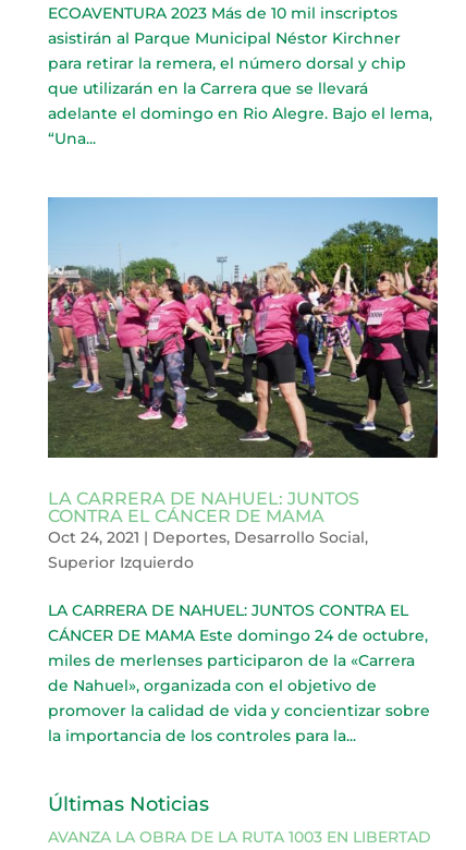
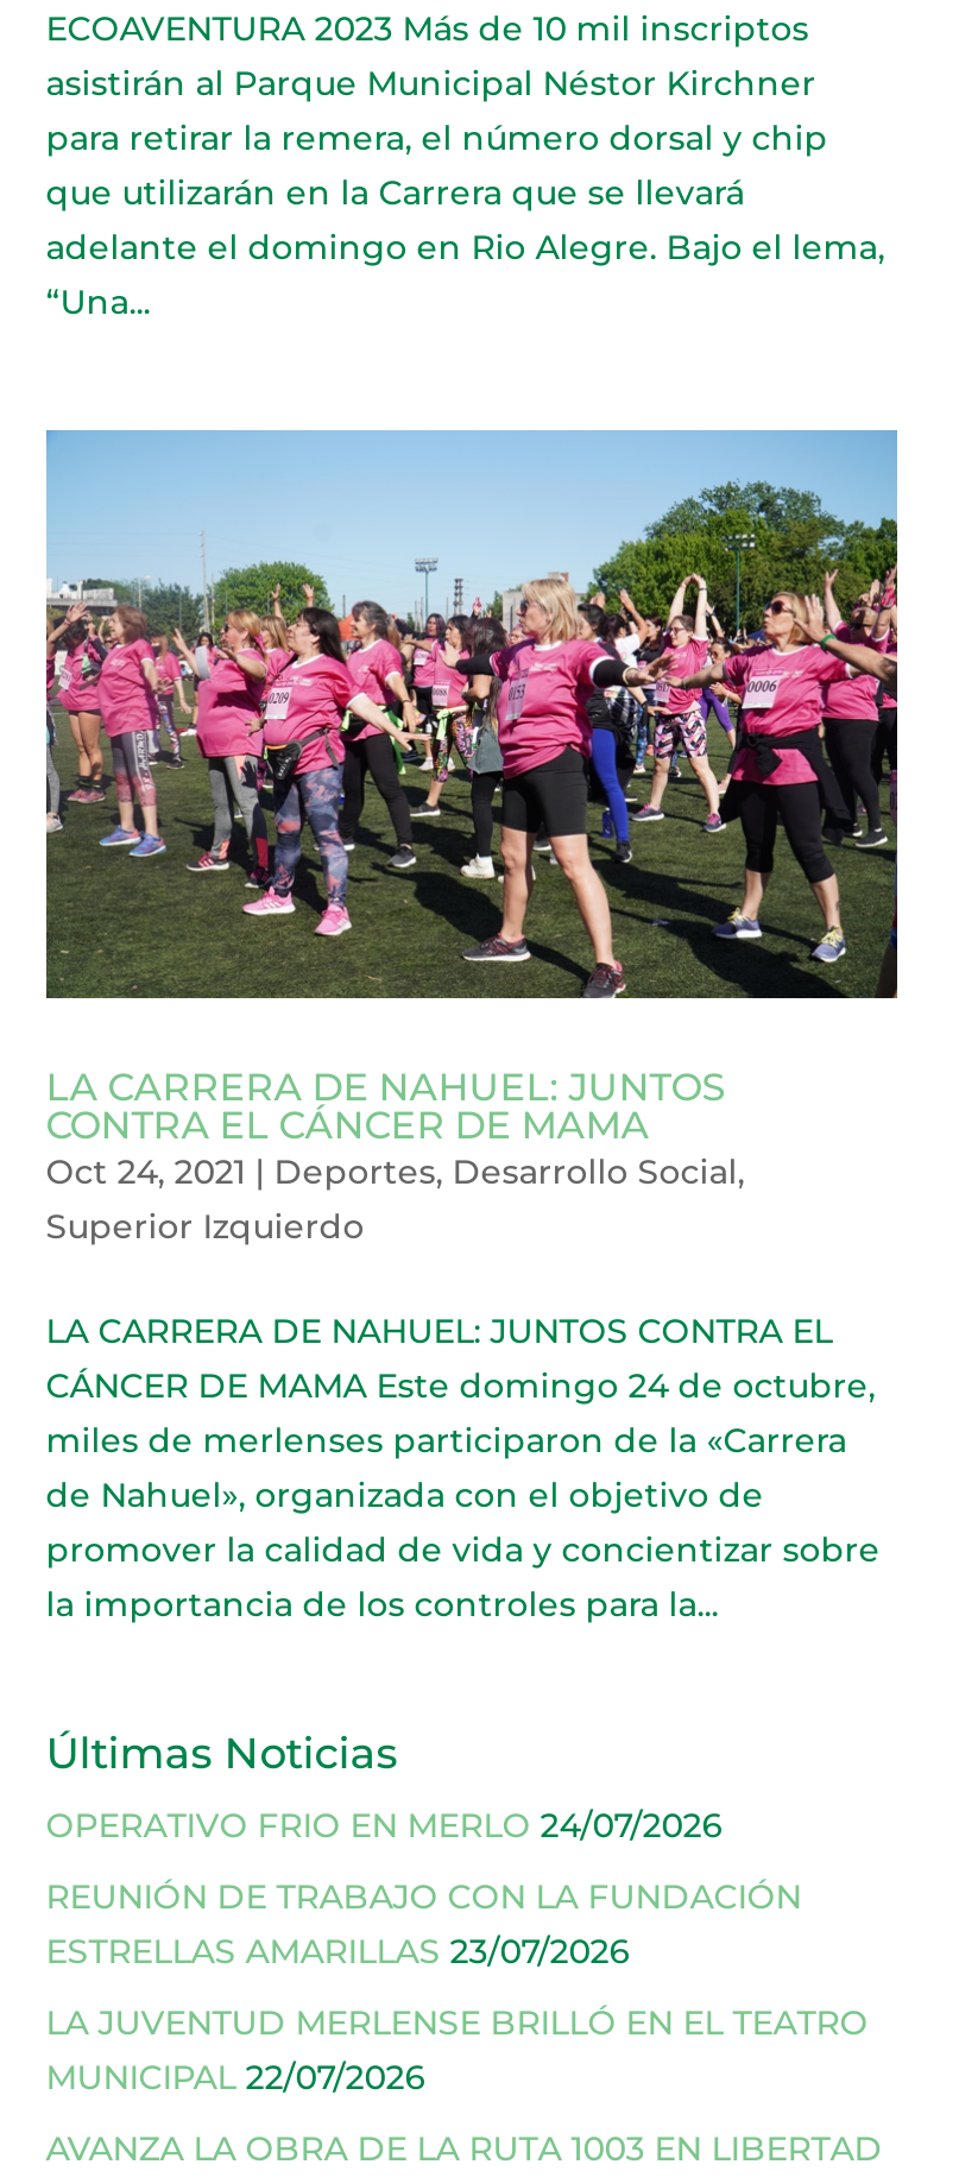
none -> [46,1803,868,2098] OPERATIVO FRIO EN MERLO 24/07/2026 | REUNIÓN DE TRABAJO CON LA FUNDACIÓN | ESTRELLAS AMARILLAS 23/07/2026 | LA JUVENTUD MERLENSE BRILLÓ EN EL TEATRO | MUNICIPAL 22/07/2026

